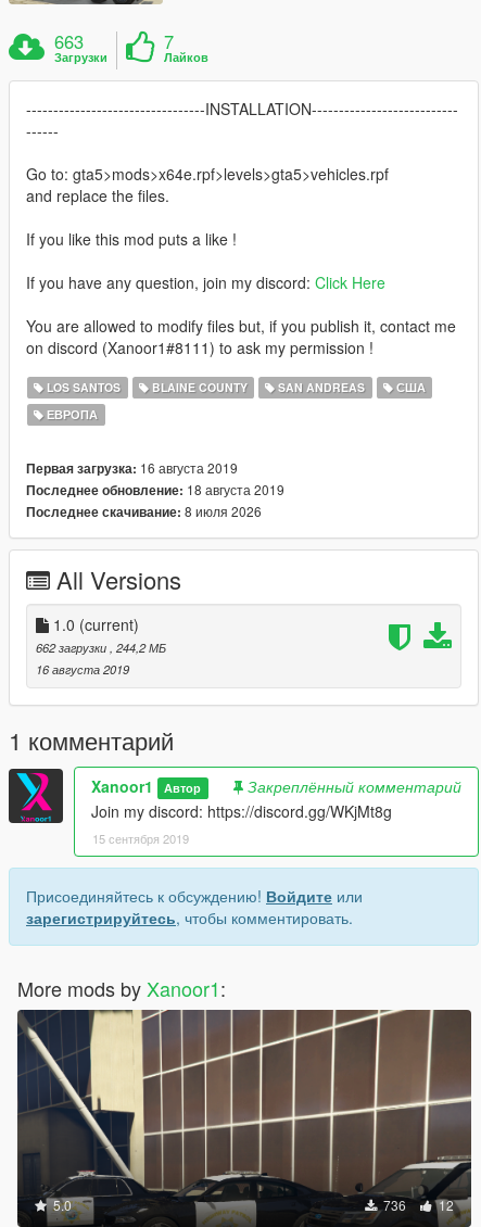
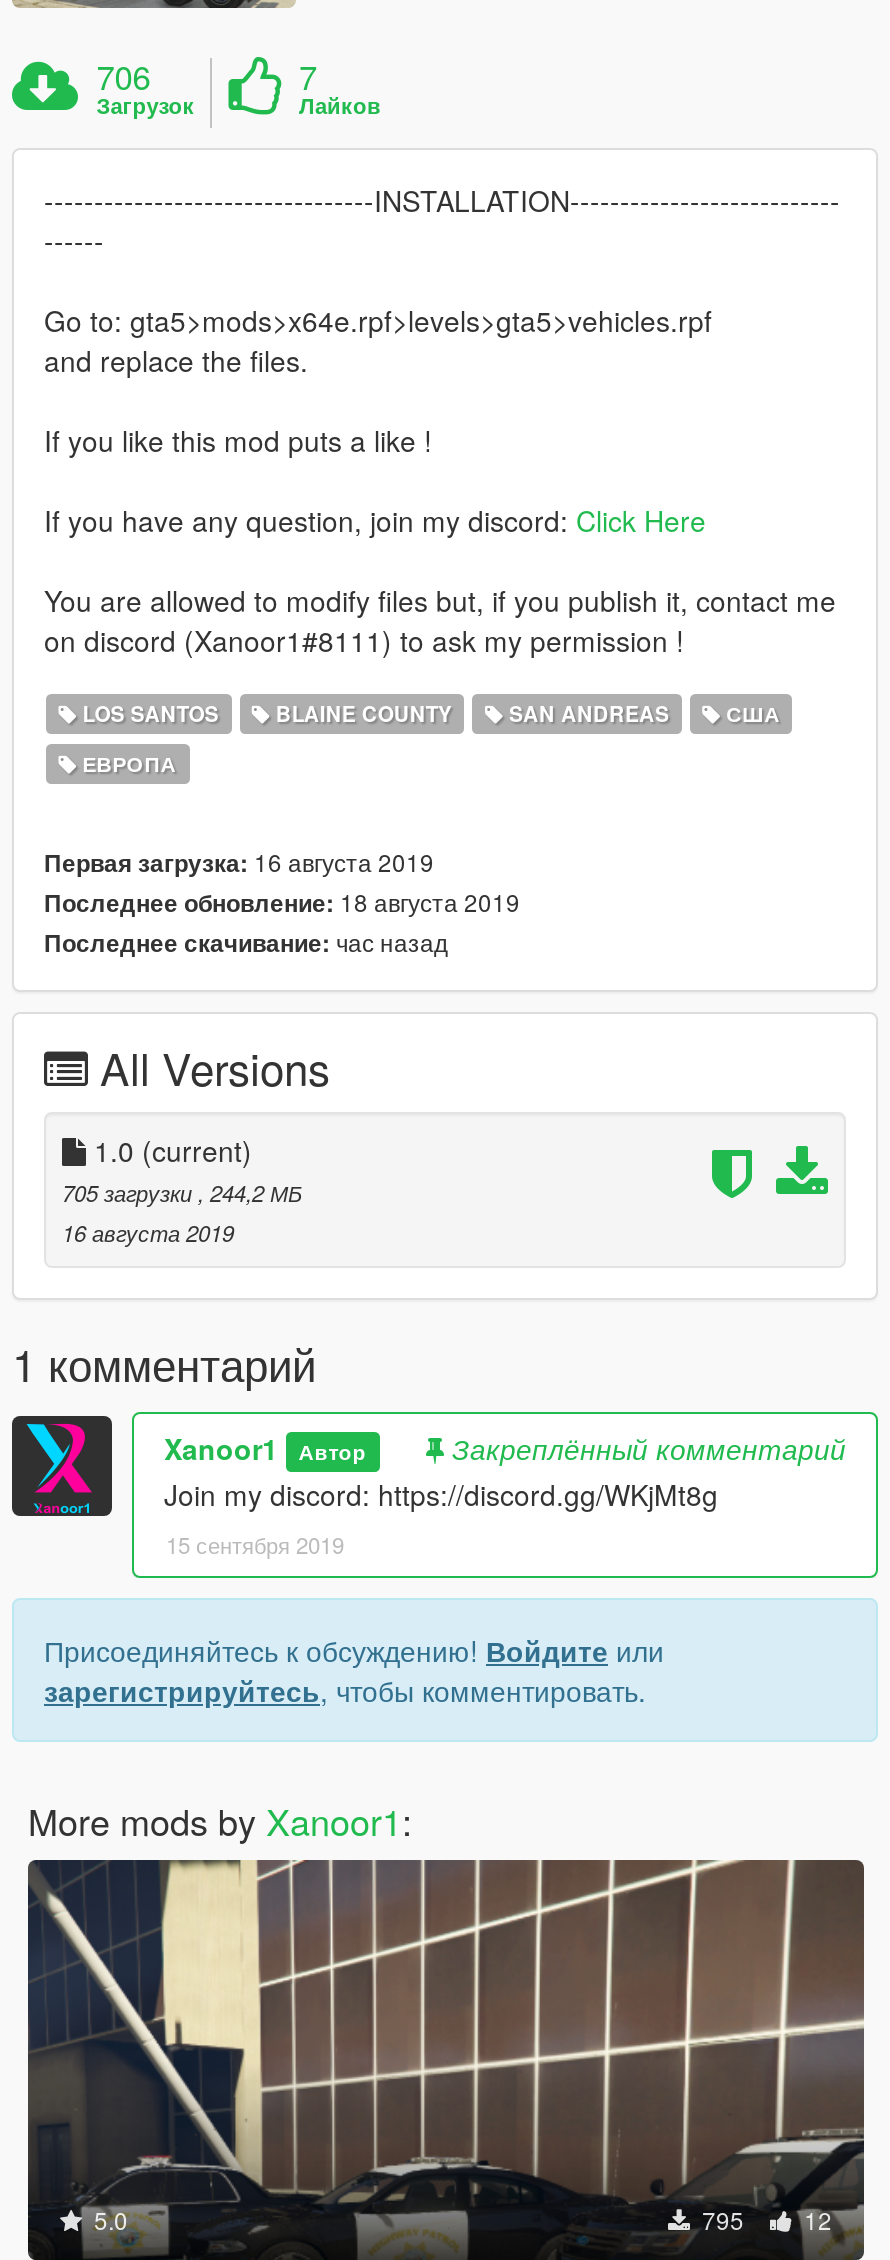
[55,28,108,65] 663 | Загрузки -> [96,52,194,120] 706 | Загрузок
[26,502,262,521] Последнее скачивание: 8 июля 2026 -> [44,924,448,960] Последнее скачивание: час назад
[36,638,166,656] 662 загрузки, 244,2 МБ -> [62,1176,302,1208] 705 загрузки, 244,2 МБ
[380,1195,409,1214] 736 -> [696,2202,750,2236] 795

